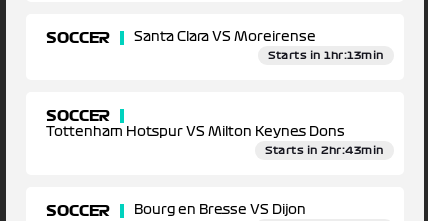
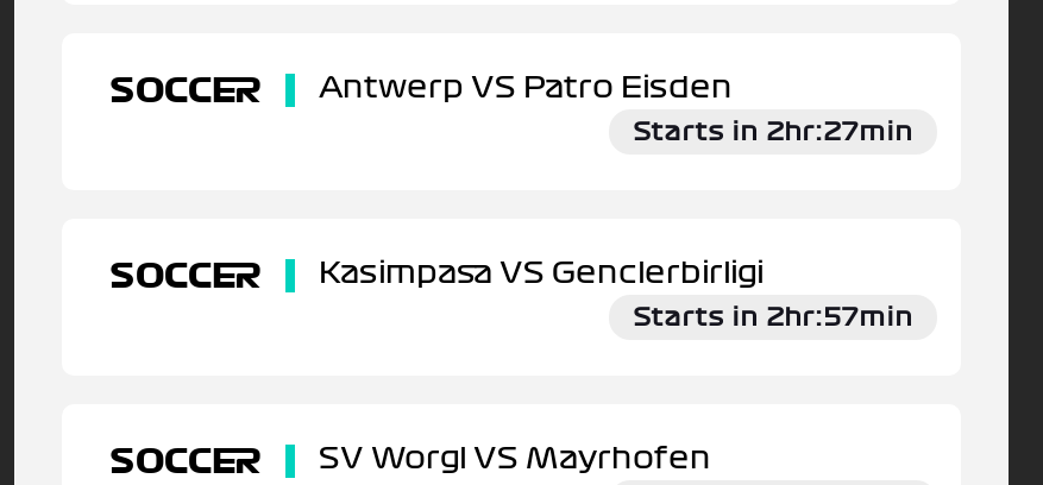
[134,31,316,43] Santa Clara VS Moreirense -> [319,74,733,102] Antwerp VS Patro Eisden
[268,50,384,61] Starts in 1hr:13min -> [633,119,913,145] Starts in 2hr:27min
[46,126,345,138] Tottenham Hotspur VS Milton Keynes Dons -> [319,259,764,288] Kasimpasa VS Genclerbirligi
[265,145,384,156] Starts in 2hr:43min -> [633,304,913,330] Starts in 2hr:57min
[134,204,306,216] Bourg en Bresse VS Dijon -> [319,445,711,473] SV Worgl VS Mayrhofen

